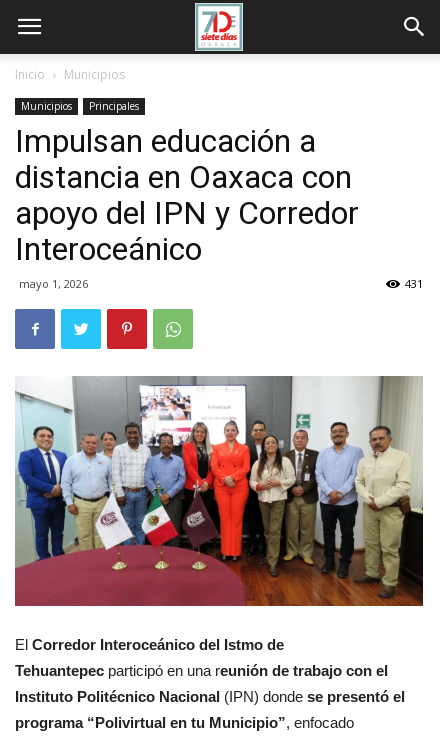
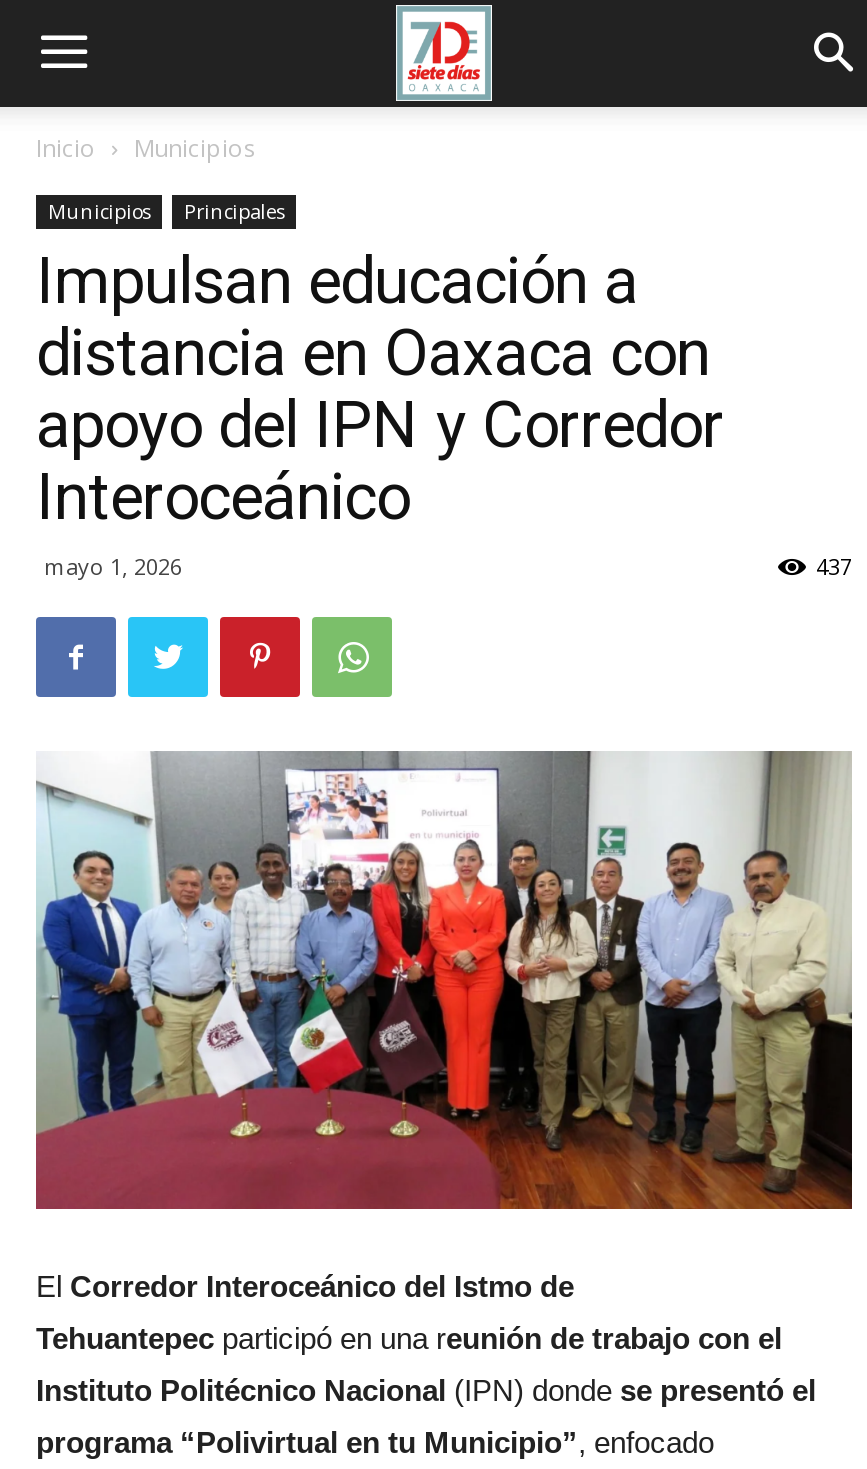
[405,276,423,291] 431 -> [816,551,852,581] 437

